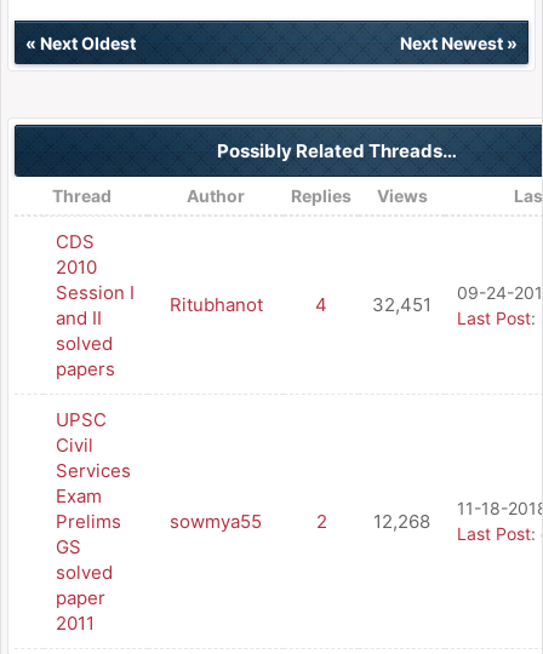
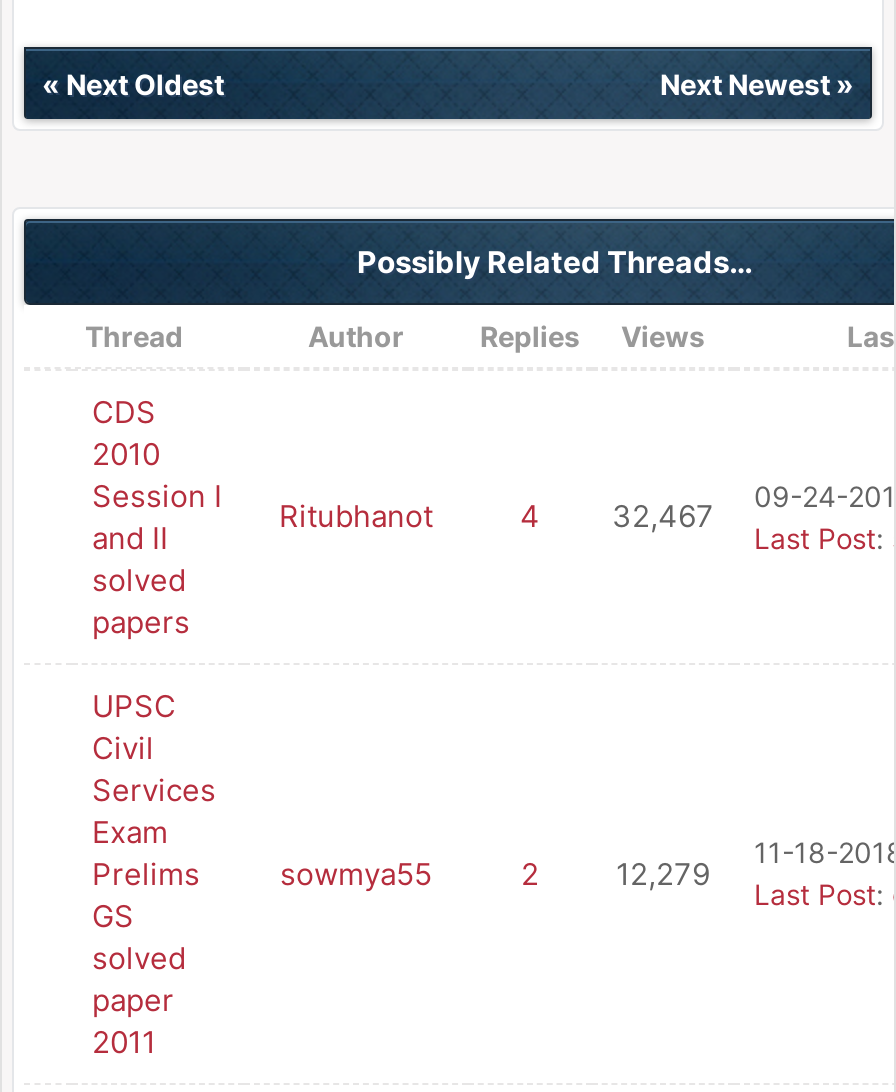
[315,293,431,316] 4 32,451 -> [520,497,714,535] 4 32,467
[373,510,430,533] 12,268 -> [616,855,710,893] 12,279

